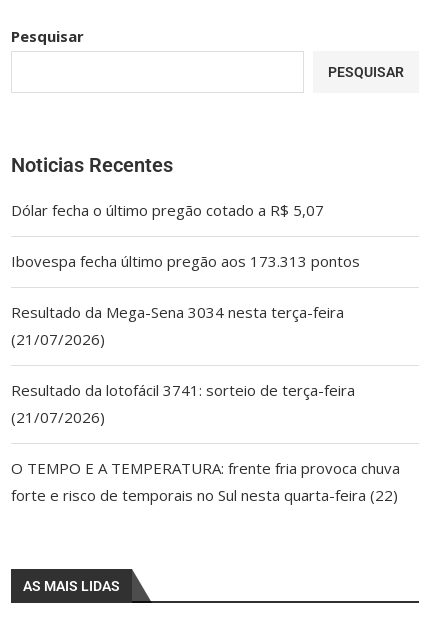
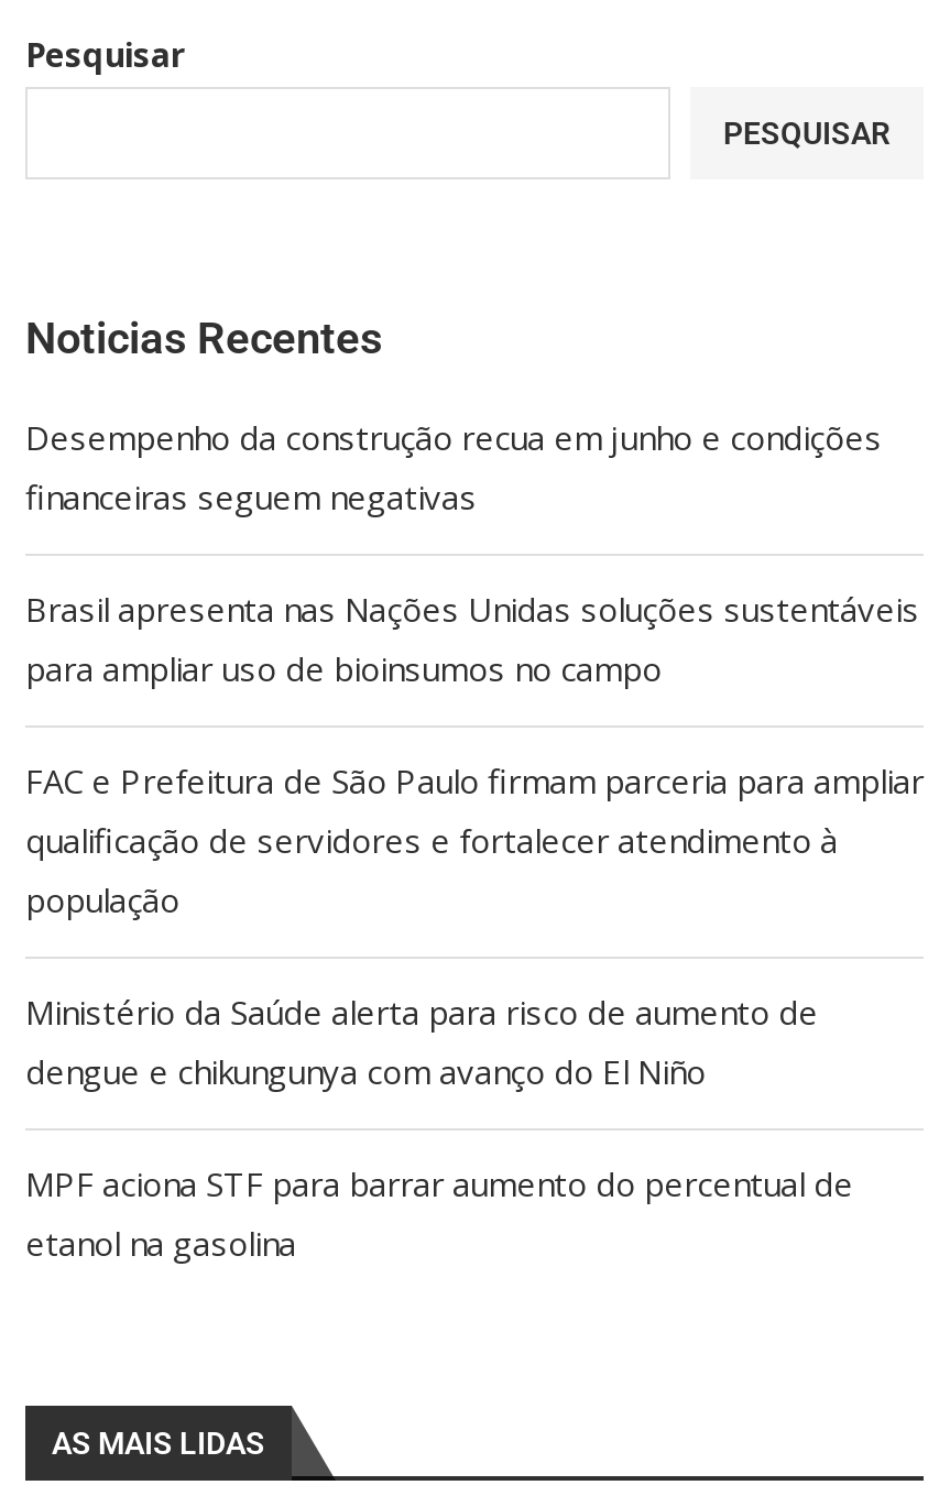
[11,200,324,220] Dólar fecha o último pregão cotado a R$ 5,07 -> [25,416,882,519] Desempenho da construção recua em junho e condições | financeiras seguem negativas
[11,251,360,271] Ibovespa fecha último pregão aos 173.313 pontos -> [25,588,919,691] Brasil apresenta nas Nações Unidas soluções sustentáveis | para ampliar uso de bioinsumos no campo
[11,302,344,349] Resultado da Mega-Sena 3034 nesta terça-feira | (21/07/2026) -> [25,759,924,922] FAC e Prefeitura de São Paulo firmam parceria para ampliar | qualificação de servidores e fortalecer atendimento à | população
[11,380,355,427] Resultado da lotofácil 3741: sorteio de terça-feira | (21/07/2026) -> [25,991,818,1094] Ministério da Saúde alerta para risco de aumento de | dengue e chikungunya com avanço do El Niño
[11,458,400,505] O TEMPO E A TEMPERATURA: frente fria provoca chuva | forte e risco de temporais no Sul nesta quarta-feira (22) -> [25,1162,853,1266] MPF aciona STF para barrar aumento do percentual de | etanol na gasolina

